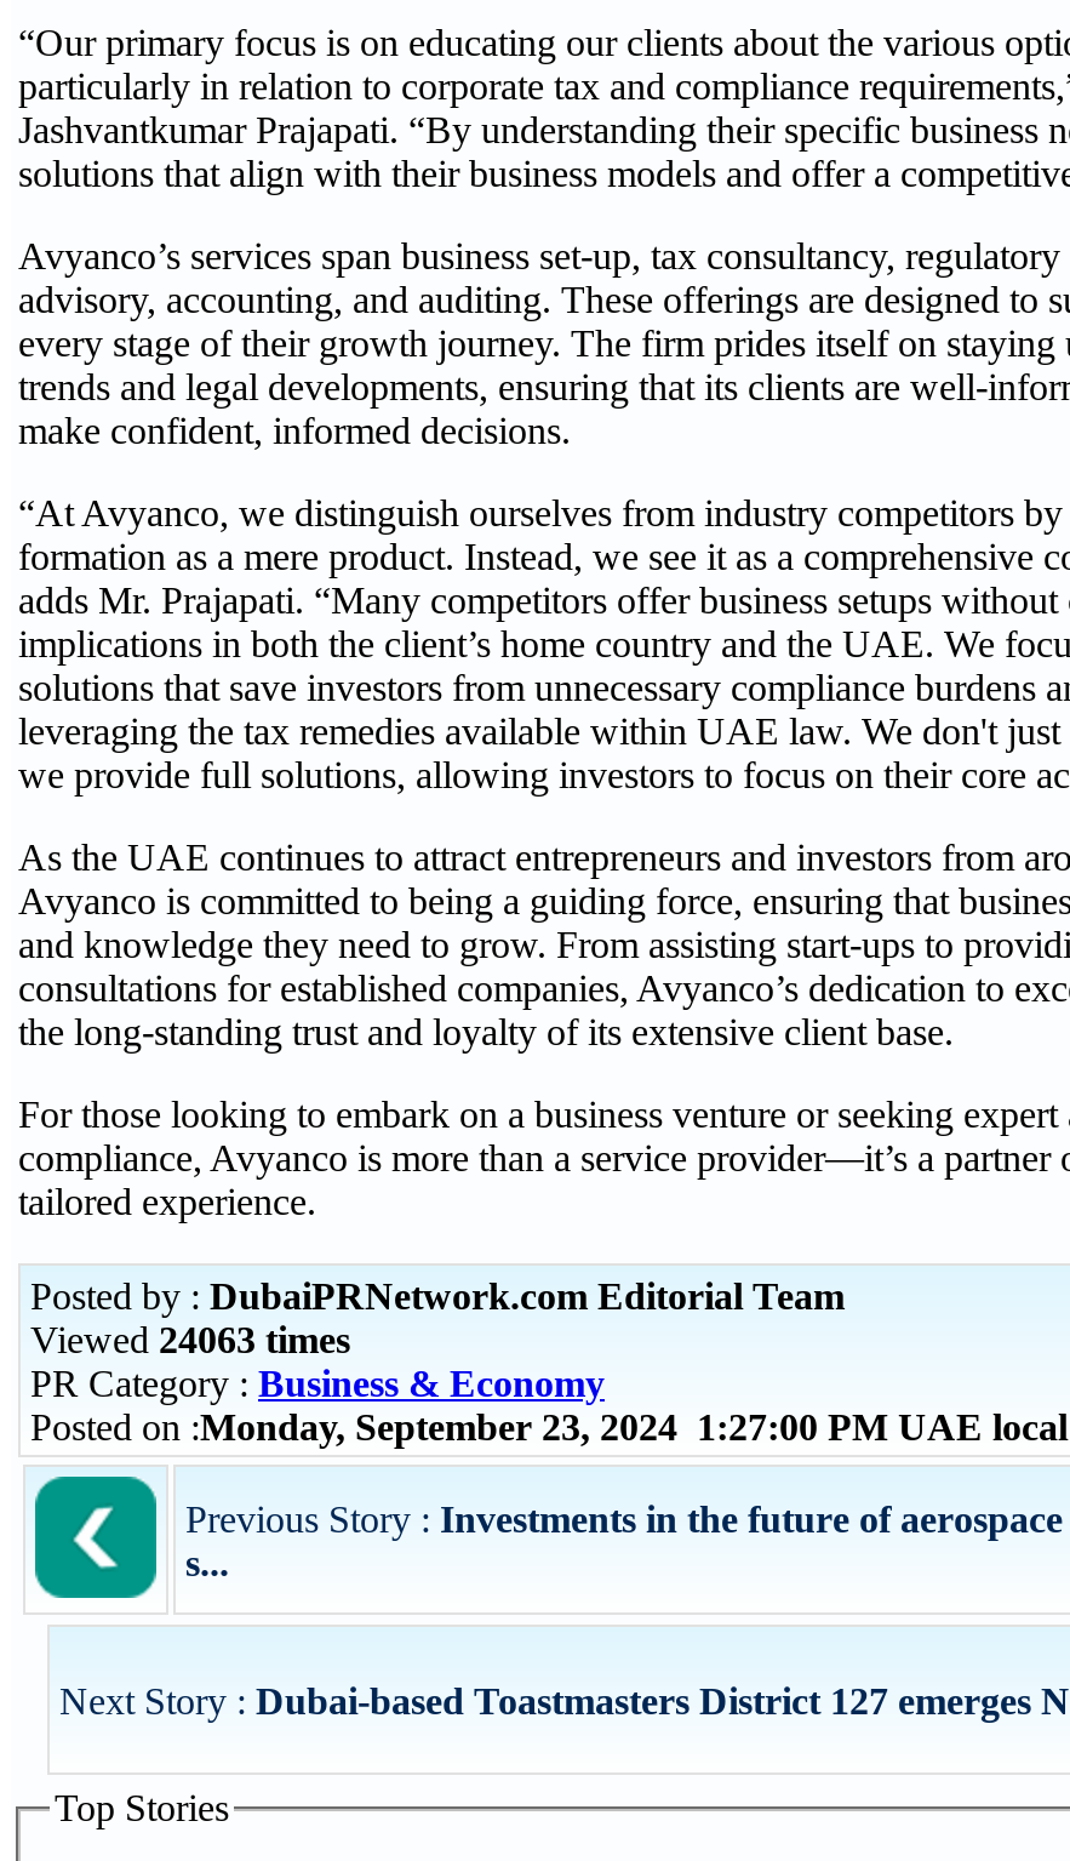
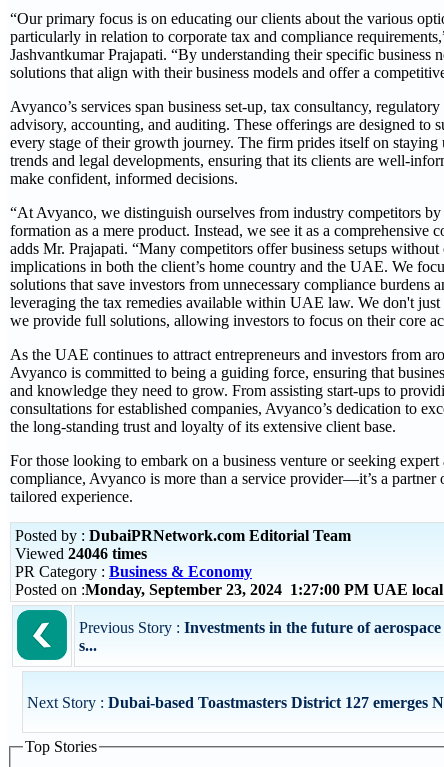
[30,1319,350,1360] Viewed 24063 times -> [15,545,147,562] Viewed 24046 times

